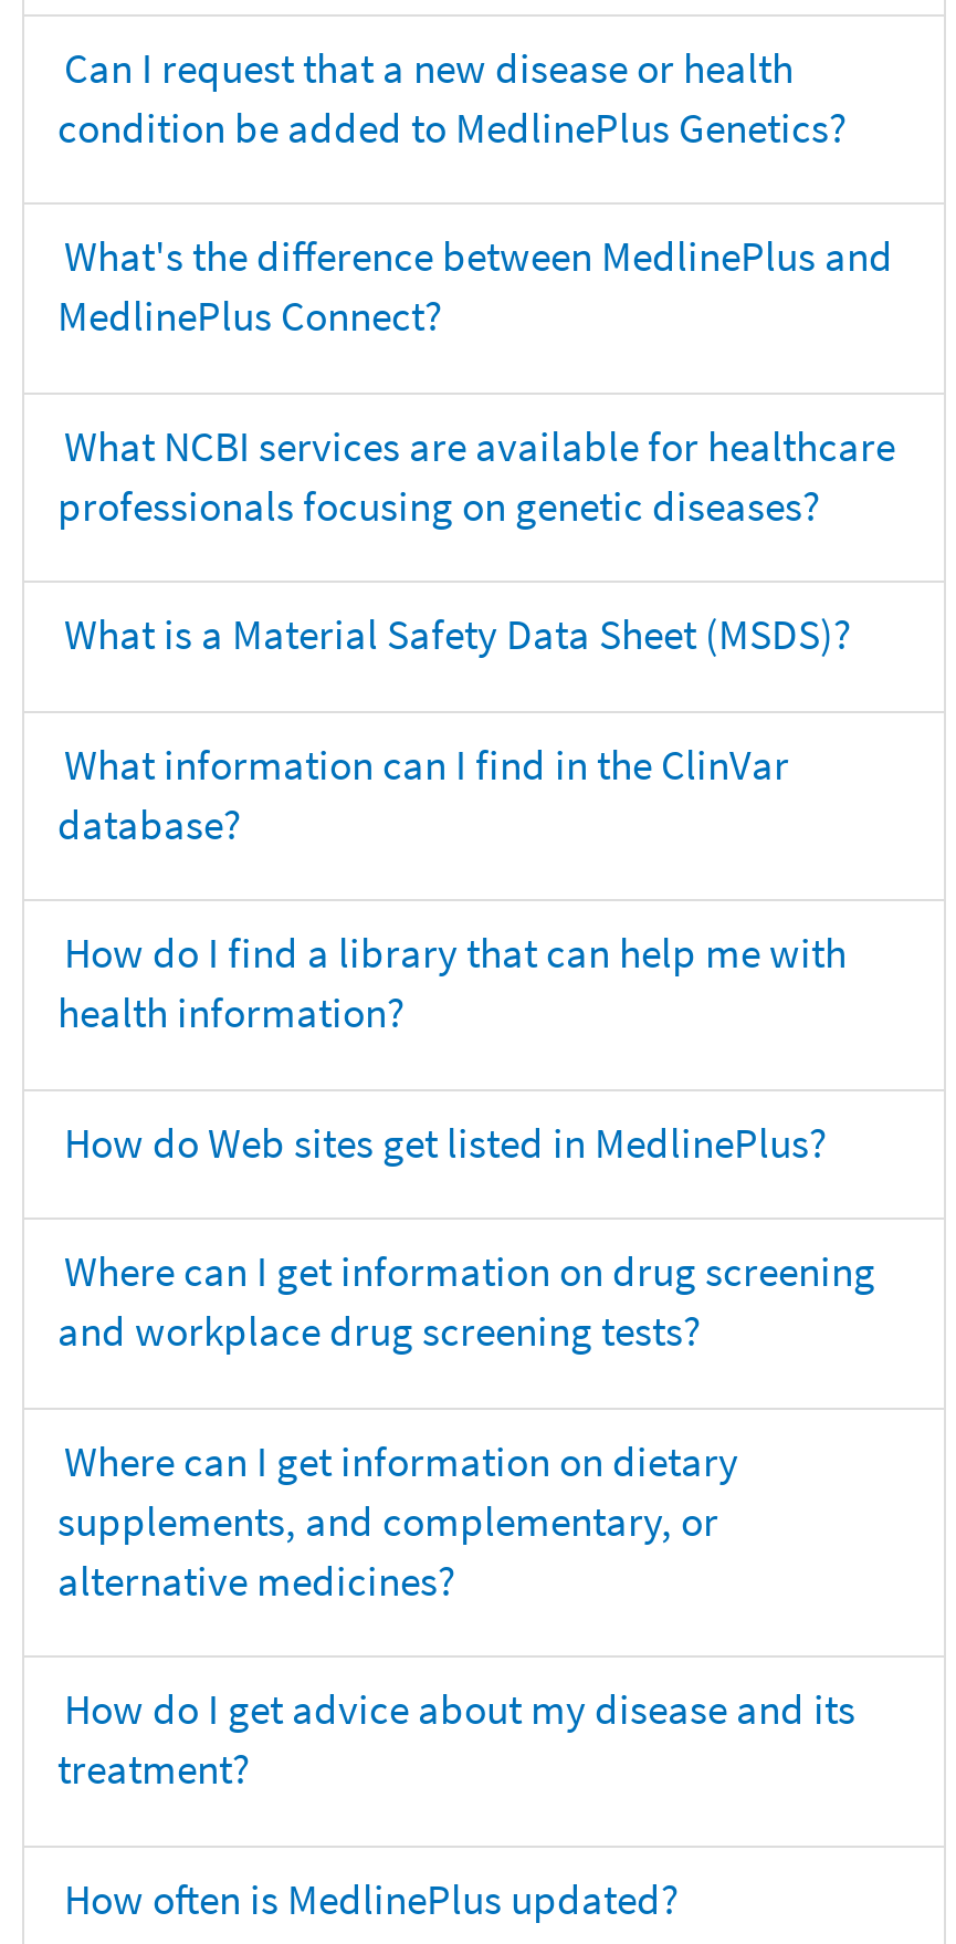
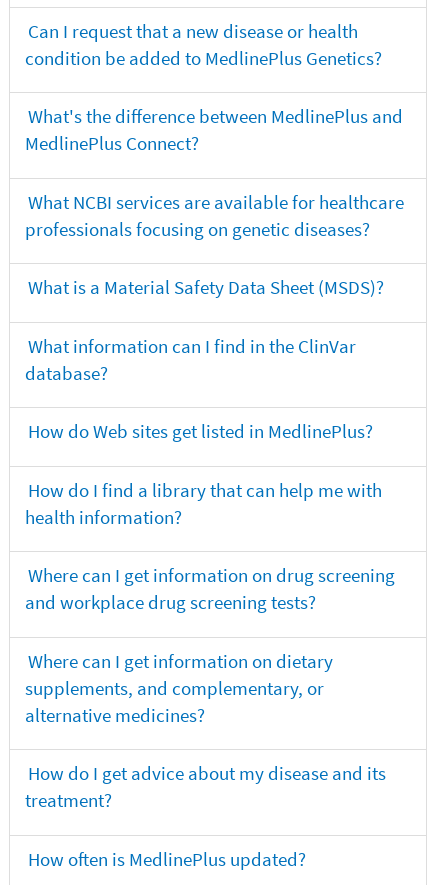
moved [57,926,847,1038] -> [25,477,382,528]: How do I find a library that can help me with | health information?
moved [64,1115,827,1168] -> [28,419,373,443]: How do Web sites get listed in MedlinePlus?

